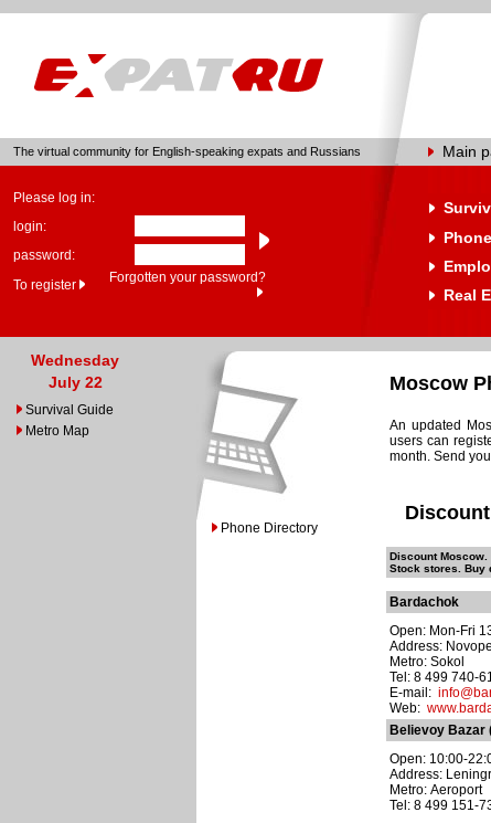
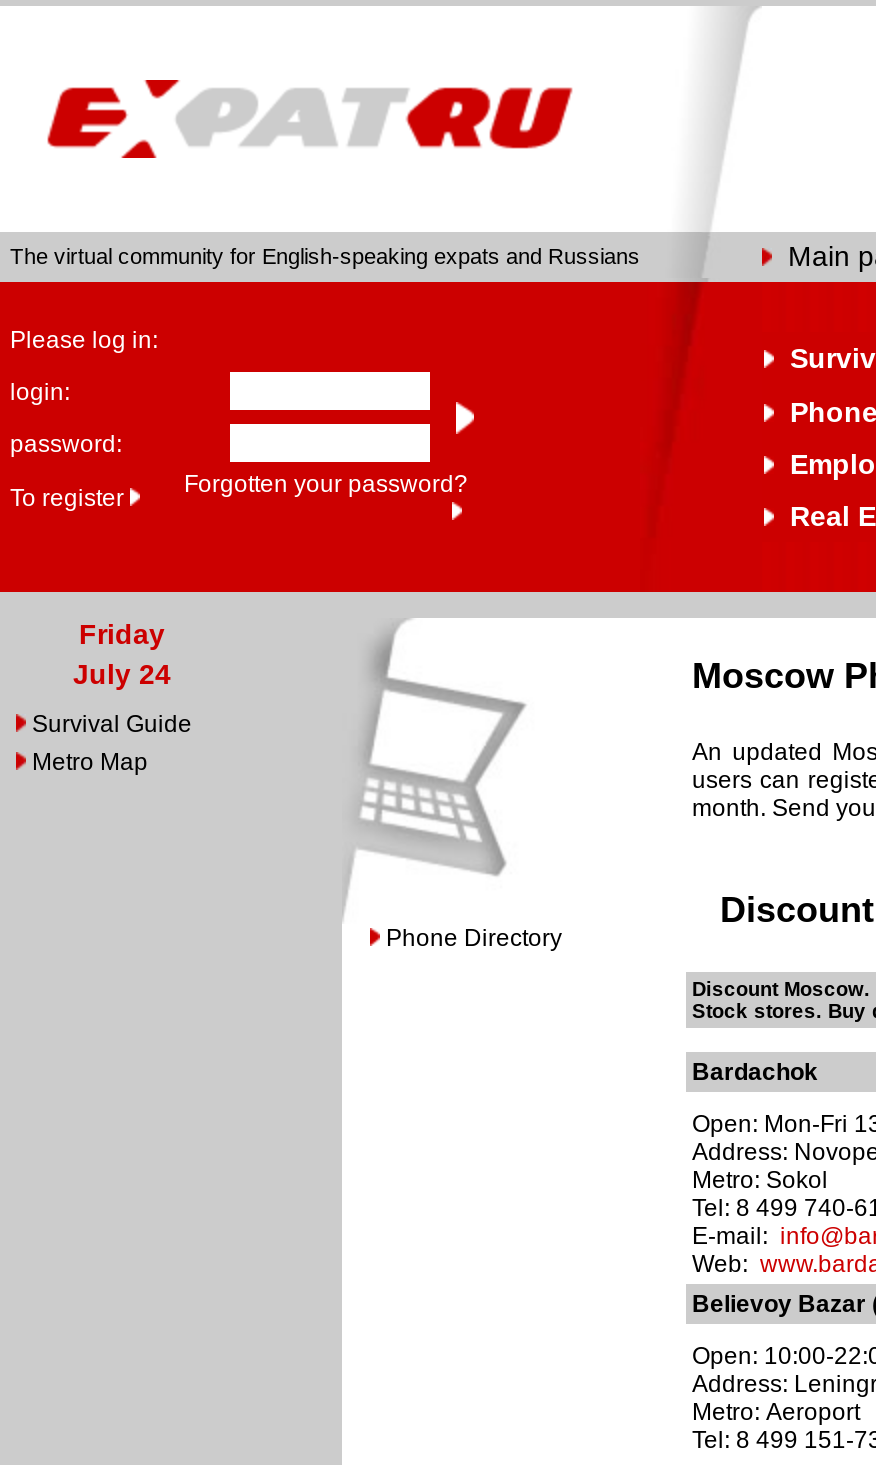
[18,351,119,391] Wednesday | July 22 -> [49,618,171,690] Friday | July 24

